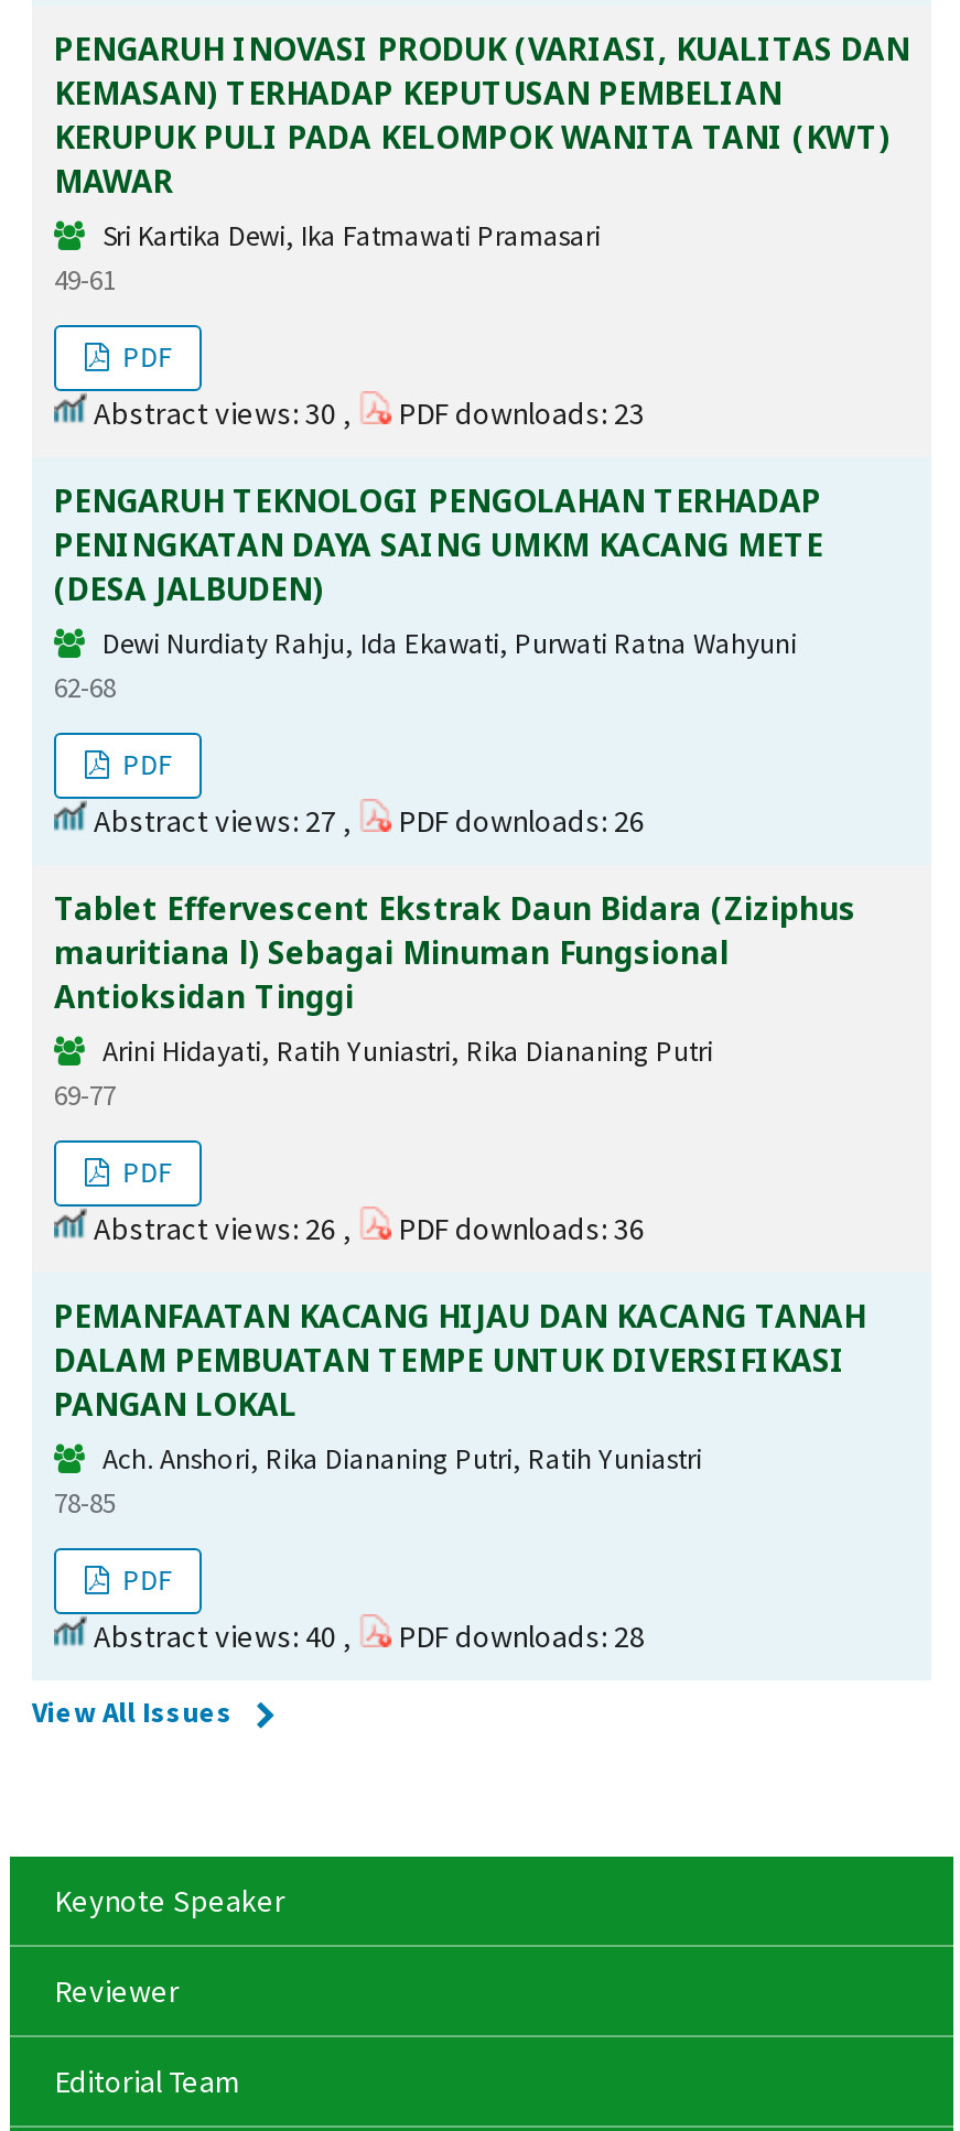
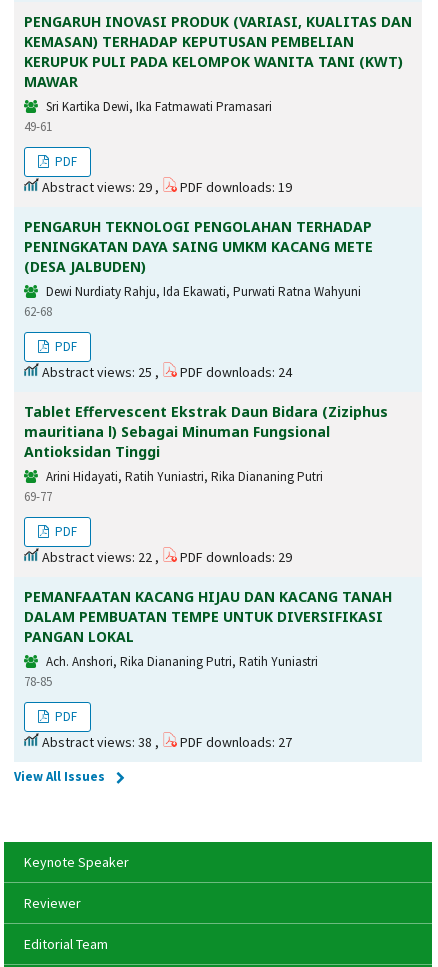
[87,393,358,433] Abstract views: 30 , -> [39,178,162,196] Abstract views: 29 ,
[391,393,645,433] PDF downloads: 23 -> [177,178,292,196] PDF downloads: 19
[87,801,358,841] Abstract views: 27 , -> [39,363,162,381] Abstract views: 25 ,
[391,801,645,841] PDF downloads: 26 -> [177,363,292,381] PDF downloads: 24
[87,1209,358,1248] Abstract views: 26 , -> [39,548,162,566] Abstract views: 22 ,
[391,1209,645,1248] PDF downloads: 36 -> [177,548,292,566] PDF downloads: 29
[87,1616,358,1656] Abstract views: 40 , -> [39,733,162,751] Abstract views: 38 ,
[391,1616,645,1656] PDF downloads: 28 -> [177,733,292,751] PDF downloads: 27

